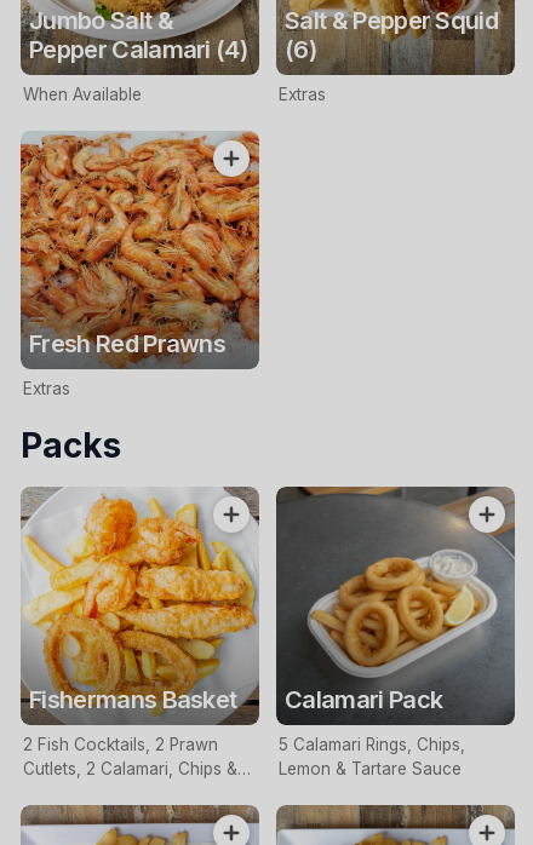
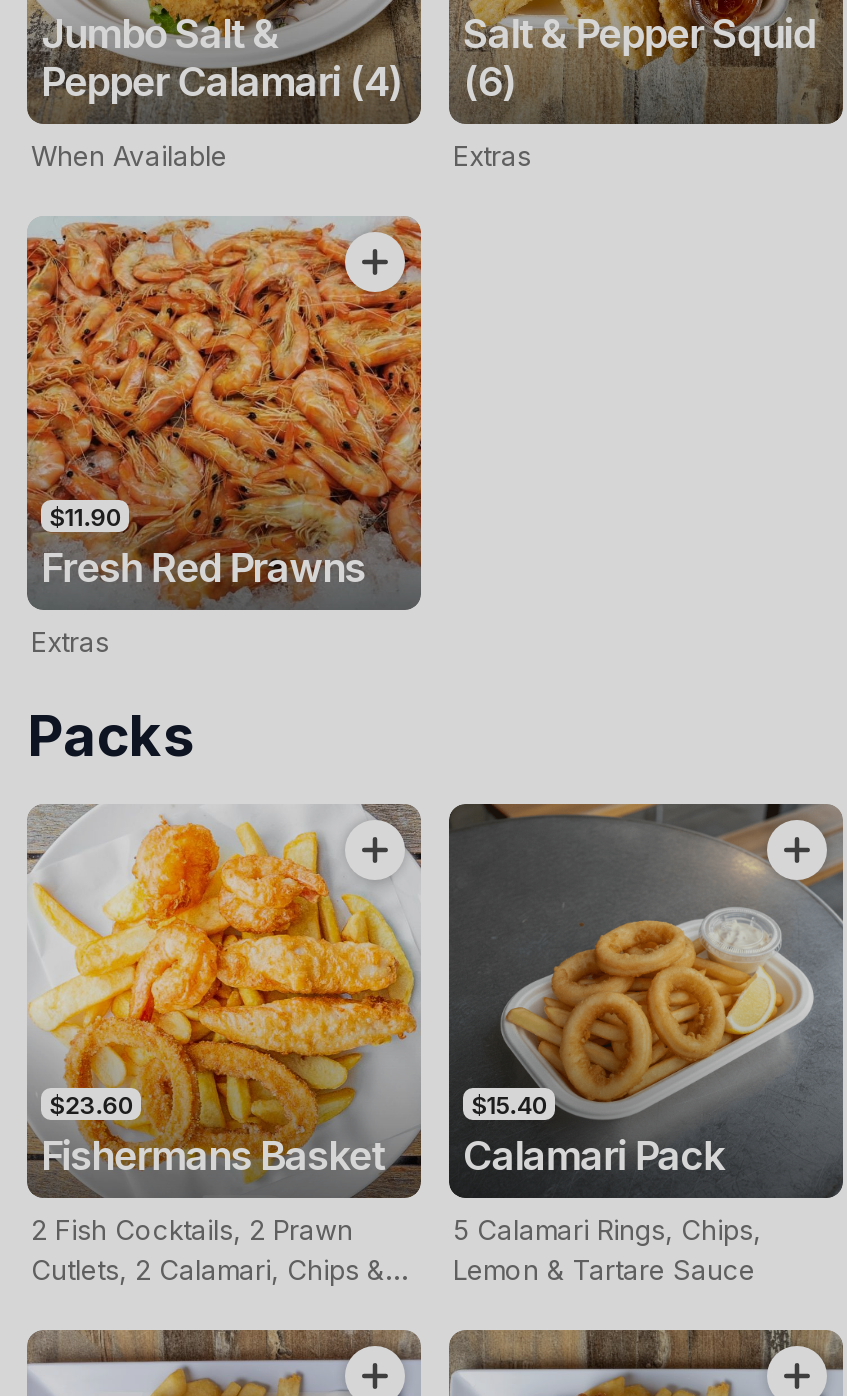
none -> [49,501,121,531] $11.90
none -> [49,1089,133,1119] $23.60
none -> [471,1089,547,1119] $15.40

